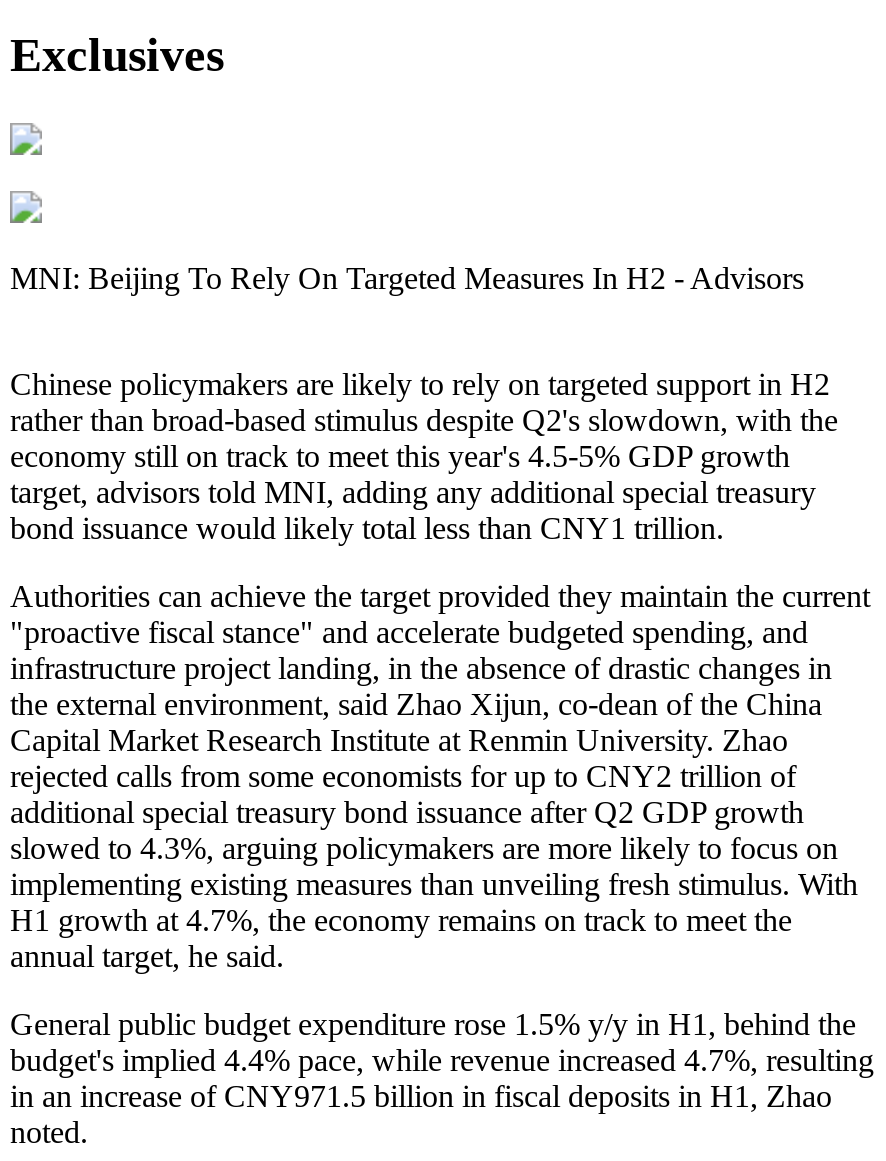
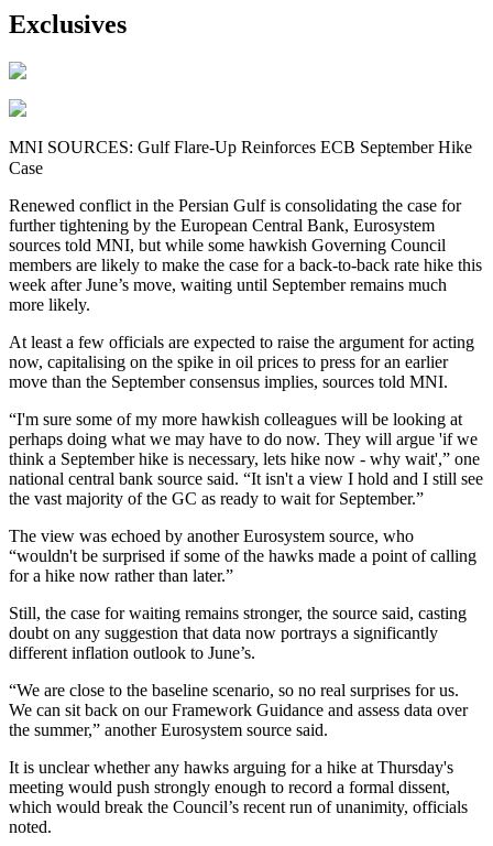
[10,261,874,1114] MNI: Beijing To Rely On Targeted Measures In H2 - Advisors | Chinese policymakers are likely to rely on targeted support in H2 | rather than broad-based stimulus despite Q2's slowdown, with the | economy still on track to meet this year's 4.5-5% GDP growth | target, advisors told MNI, adding any additional special treasury | bond issuance would likely total less than CNY1 trillion. | Authorities can achieve the target provided they maintain the current | "proactive fiscal stance" and accelerate budgeted spending, and | infrastructure project landing, in the absence of drastic changes in | the external environment, said Zhao Xijun, co-dean of the China | Capital Market Research Institute at Renmin University. Zhao | rejected calls from some economists for up to CNY2 trillion of | additional special treasury bond issuance after Q2 GDP growth | slowed to 4.3%, arguing policymakers are more likely to focus on | implementing existing measures than unveiling fresh stimulus. With | H1 growth at 4.7%, the economy remains on track to meet the | annual target, he said. | General public budget expenditure rose 1.5% y/y in H1, behind the | budget's implied 4.4% pace, while revenue increased 4.7%, resulting | in an increase of CNY971.5 billion in fiscal deposits in H1, Zhao -> [9,138,483,817] MNI SOURCES: Gulf Flare-Up Reinforces ECB September Hike | Case | Renewed conflict in the Persian Gulf is consolidating the case for | further tightening by the European Central Bank, Eurosystem | sources told MNI, but while some hawkish Governing Council | members are likely to make the case for a back-to-back rate hike this | week after June’s move, waiting until September remains much | more likely. | At least a few officials are expected to raise the argument for acting | now, capitalising on the spike in oil prices to press for an earlier | move than the September consensus implies, sources told MNI. | “I'm sure some of my more hawkish colleagues will be looking at | perhaps doing what we may have to do now. They will argue 'if we | think a September hike is necessary, lets hike now - why wait',” one | national central bank source said. “It isn't a view I hold and I still see | the vast majority of the GC as ready to wait for September.” | The view was echoed by another Eurosystem source, who | “wouldn't be surprised if some of the hawks made a point of calling | for a hike now rather than later.” | Still, the case for waiting remains stronger, the source said, casting | doubt on any suggestion that data now portrays a significantly | different inflation outlook to June’s. | “We are close to the baseline scenario, so no real surprises for us. | We can sit back on our Framework Guidance and assess data over | the summer,” another Eurosystem source said. | It is unclear whether any hawks arguing for a hike at Thursday's | meeting would push strongly enough to record a formal dissent, | which would break the Council’s recent run of unanimity, officials

